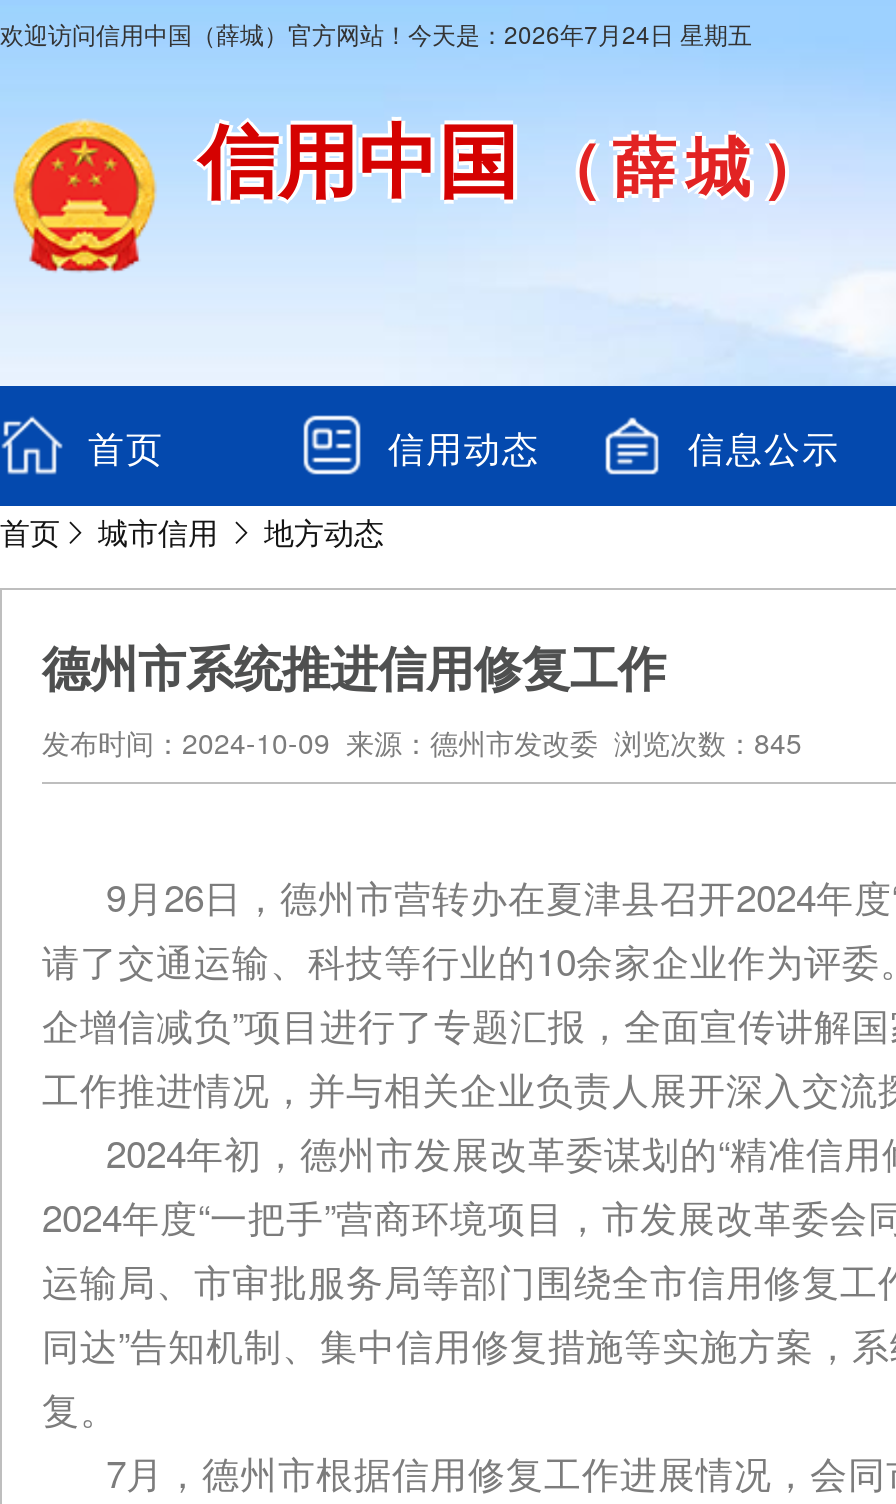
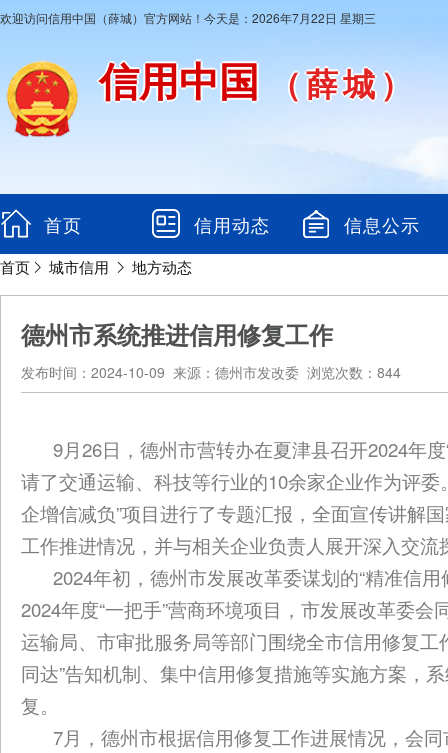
[0,16,752,50] 欢迎访问信用中国（薛城）官方网站！今天是：2026年7月24日 星期五 -> [0,9,376,26] 欢迎访问信用中国（薛城）官方网站！今天是：2026年7月22日 星期三
[42,722,802,762] 发布时间：2024-10-09 来源：德州市发改委 浏览次数：845 -> [21,362,401,382] 发布时间：2024-10-09 来源：德州市发改委 浏览次数：844

